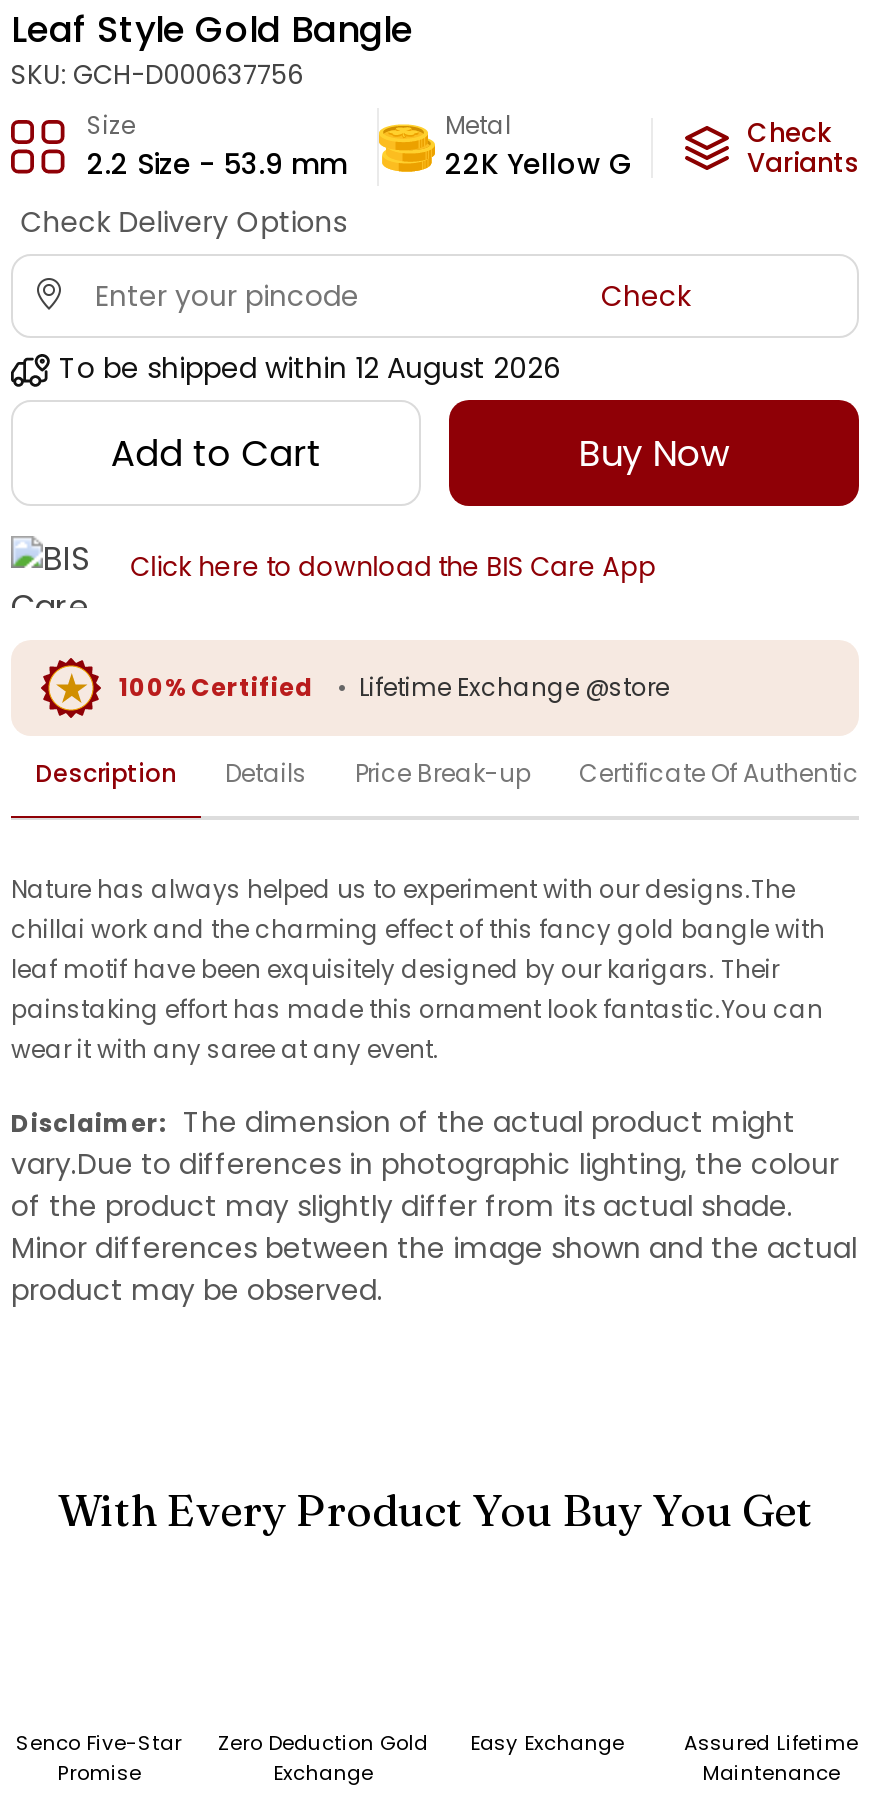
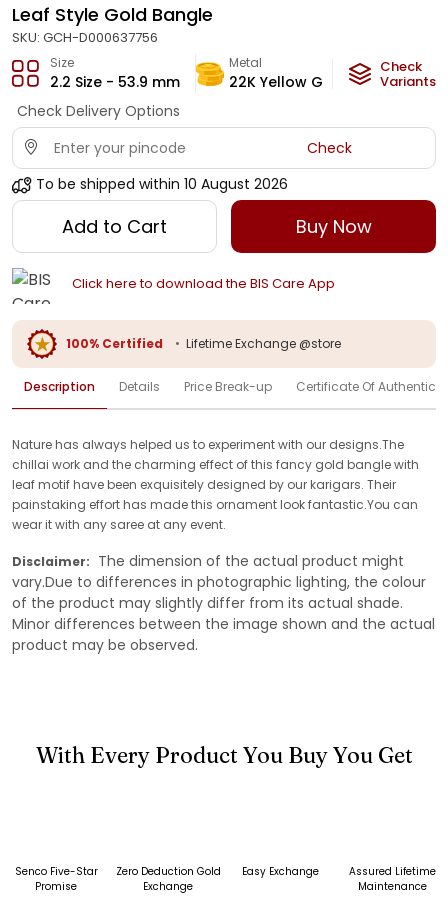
[59,348,561,388] To be shipped within 12 August 2026 -> [36,174,288,194] To be shipped within 10 August 2026

